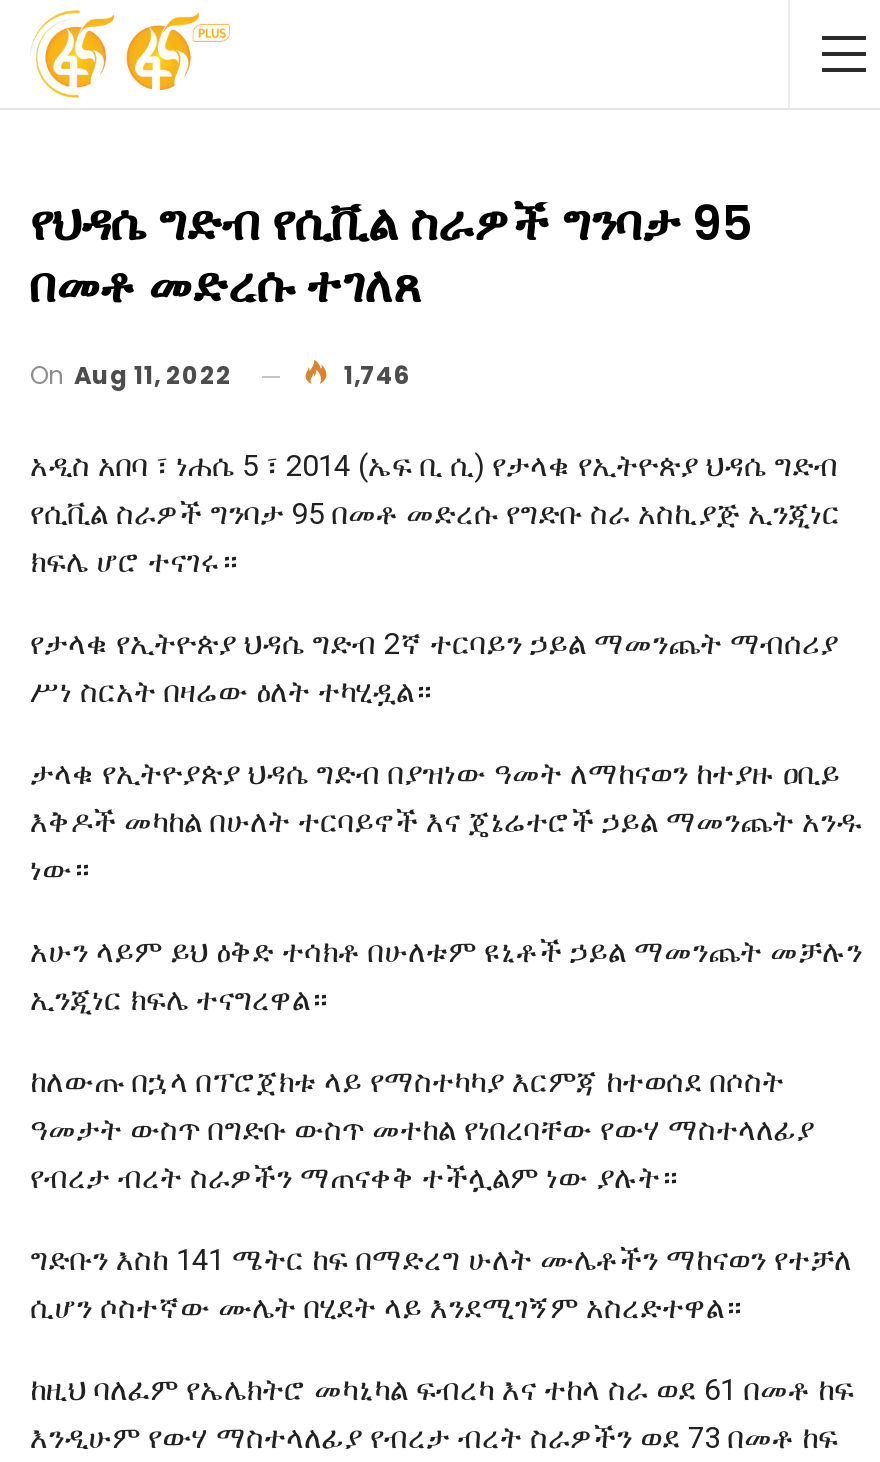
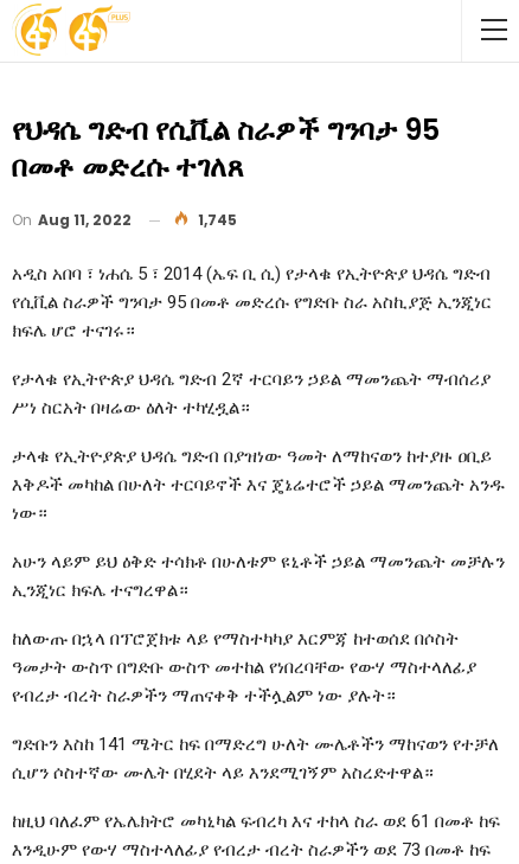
[344,357,410,391] 1,746 -> [198,209,237,229] 1,745

